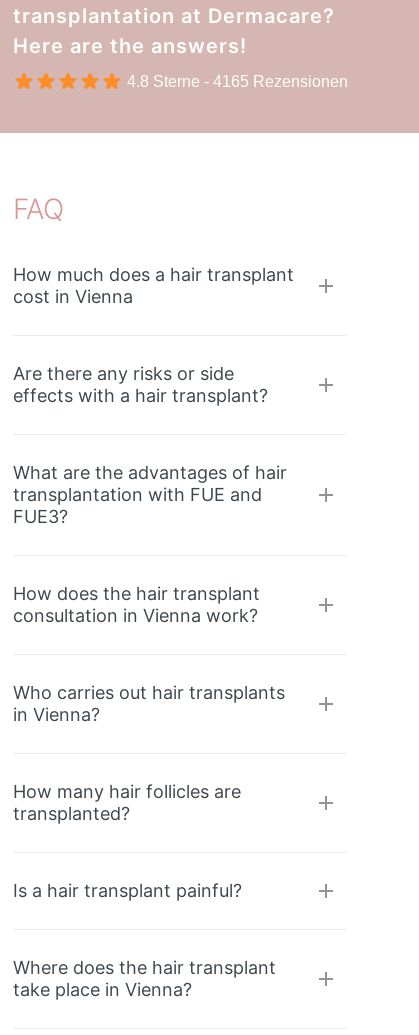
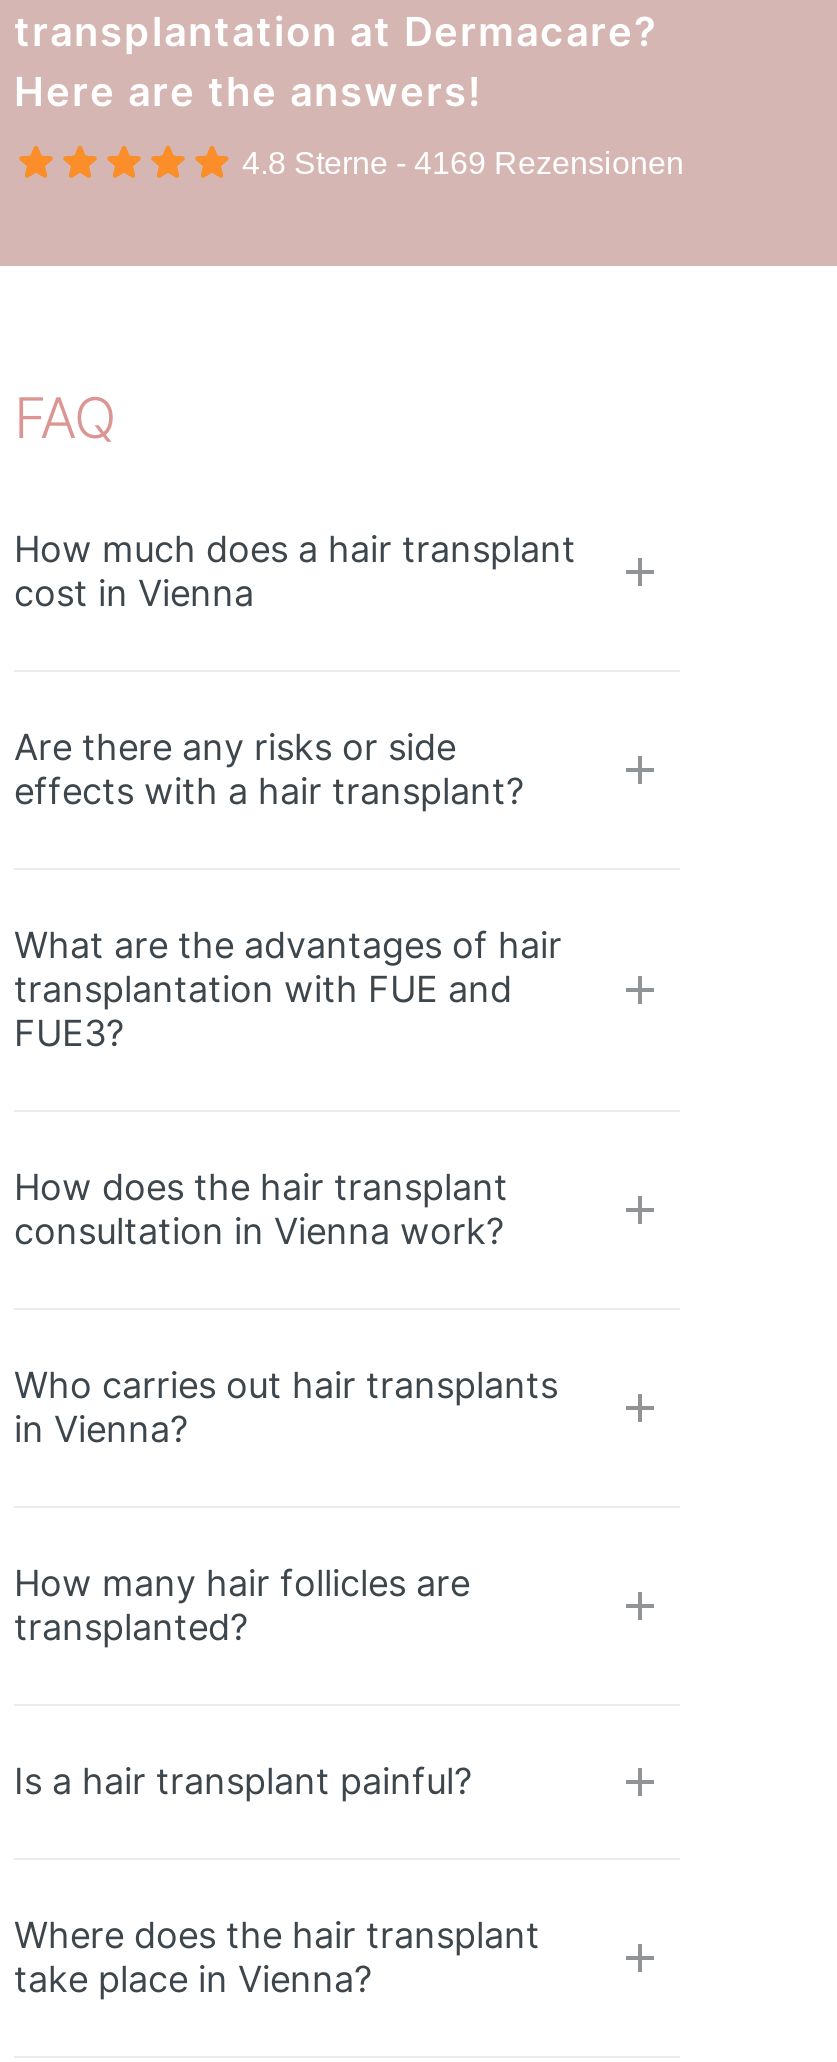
[123,73,348,90] 4.8 Sterne - 4165 Rezensionen -> [234,146,684,180] 4.8 Sterne - 4169 Rezensionen

